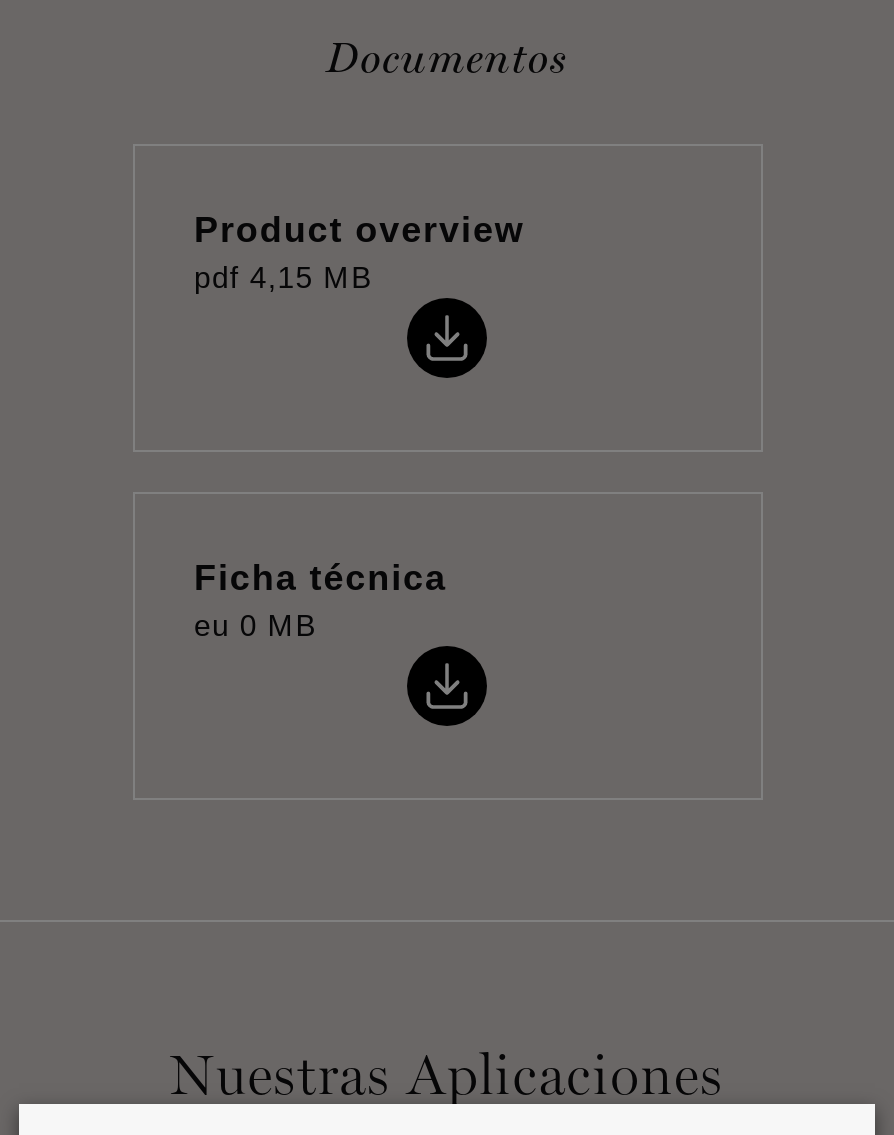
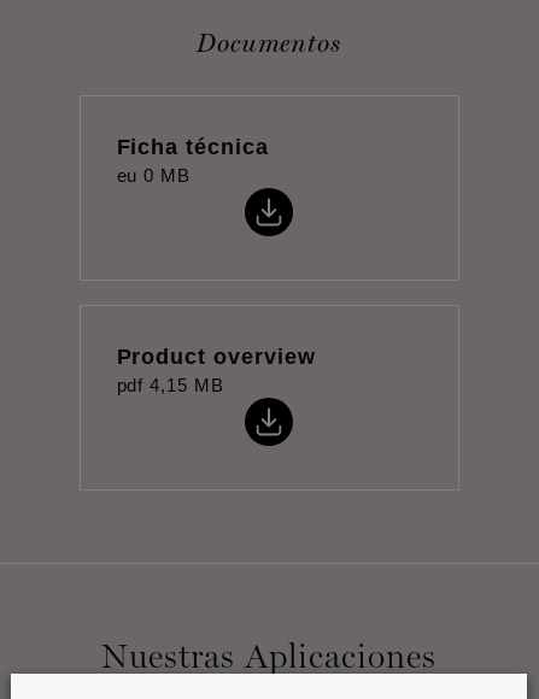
moved [194,209,525,293] -> [116,344,316,395]: Product overview | pdf 4,15 MB
moved [194,557,447,641] -> [116,134,269,185]: Ficha técnica | eu 0 MB

